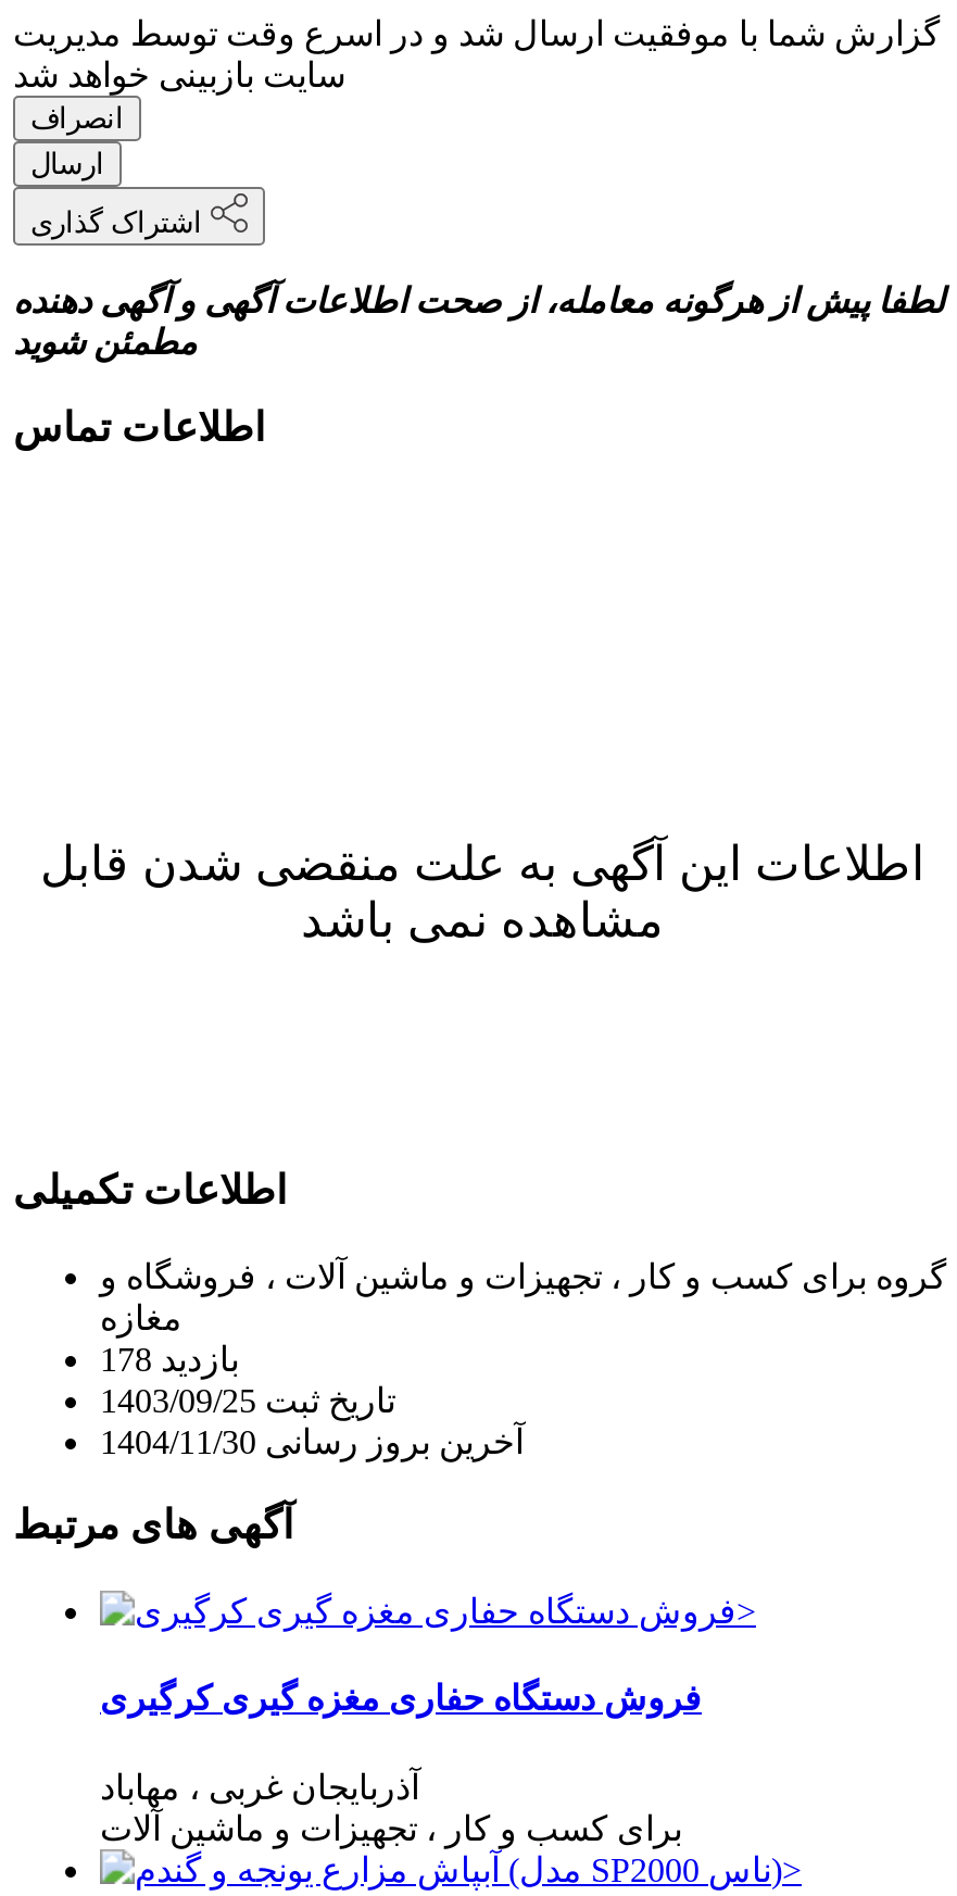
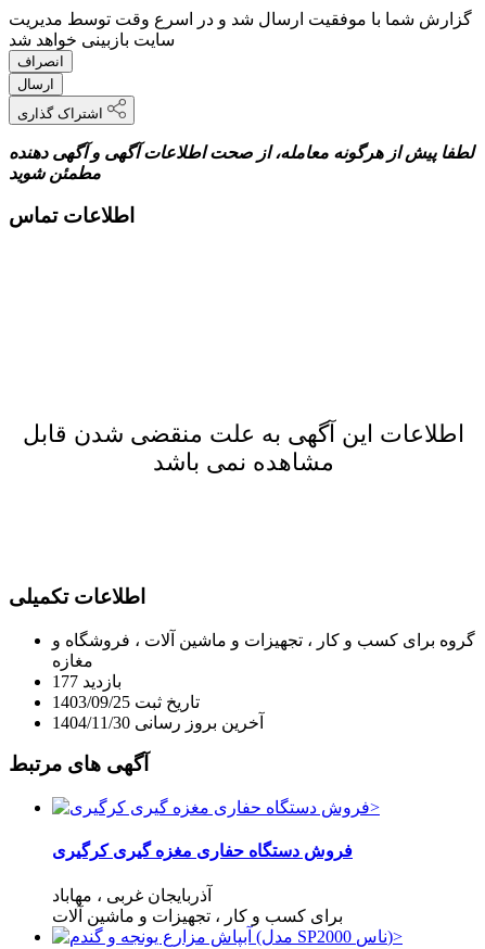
[100,1340,239,1377] بازدید 178 -> [52,672,122,690] بازدید 177

